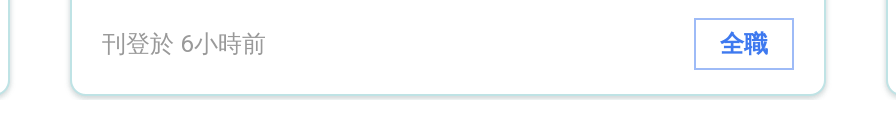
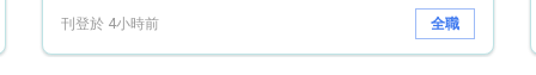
[102,29,266,57] 刊登於 6小時前 -> [61,15,159,32] 刊登於 4小時前

